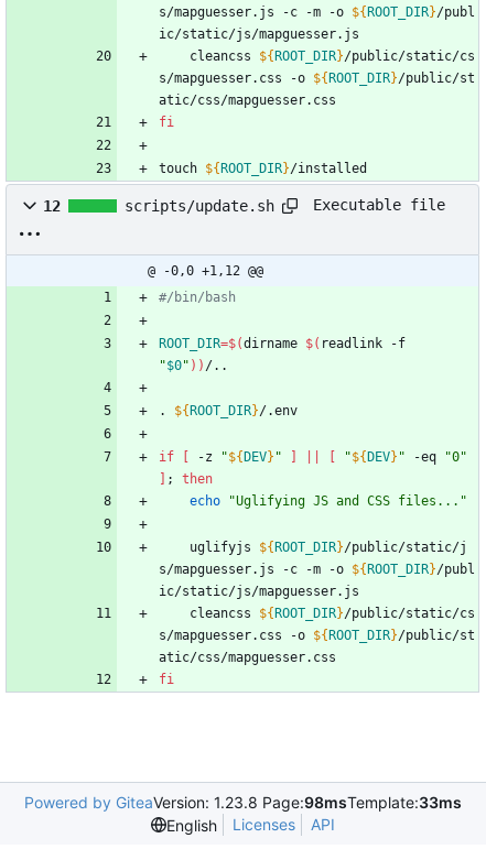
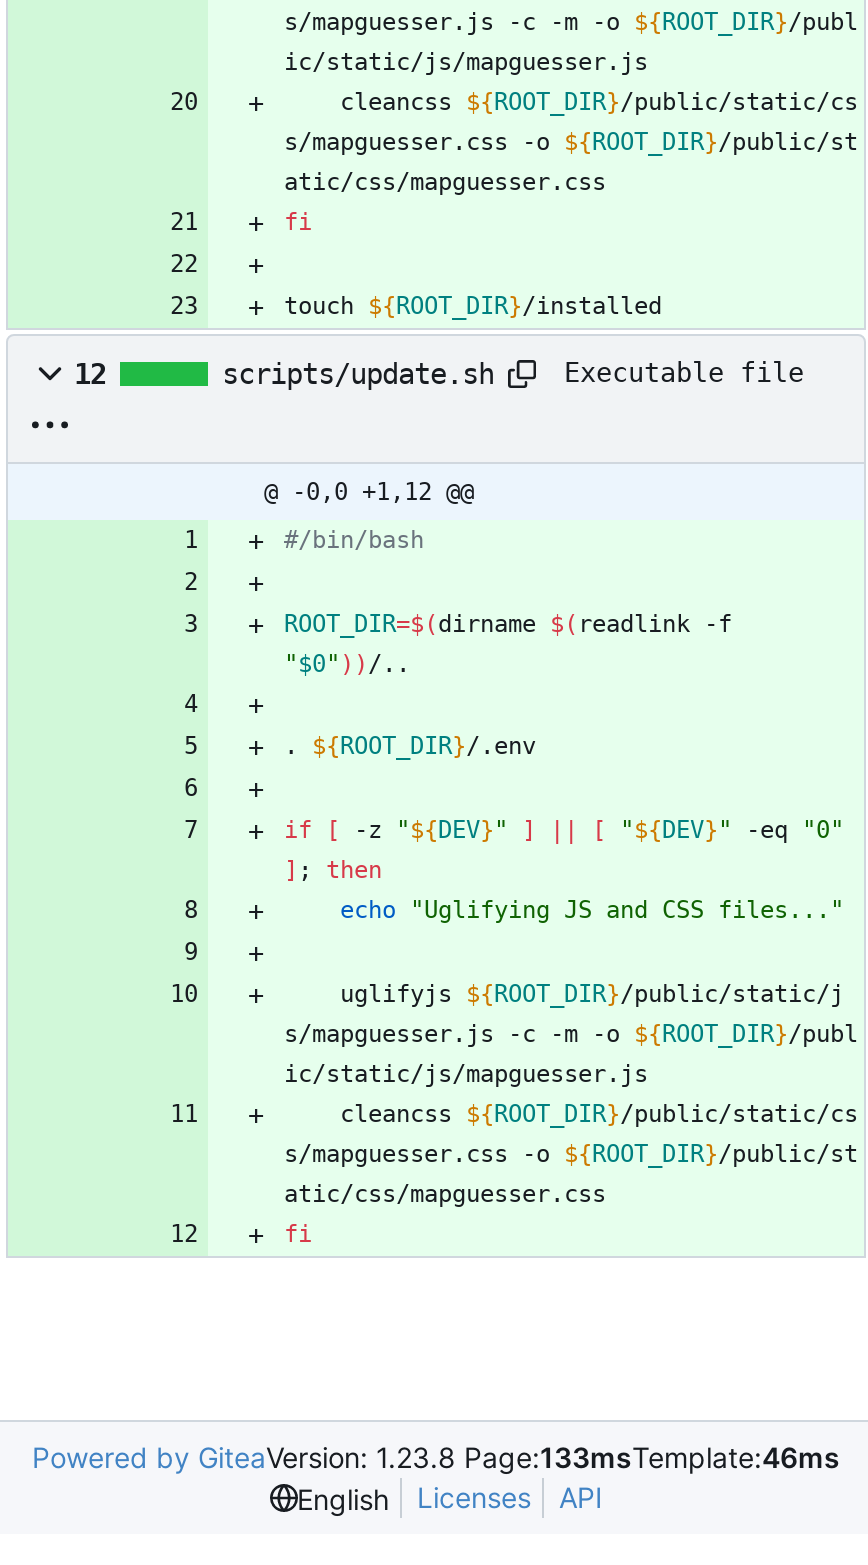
[24,793,461,812] Powered by GiteaVersion: 1.23.8 Page:98msTemplate:33ms -> [32,1440,840,1474] Powered by GiteaVersion: 1.23.8 Page:133msTemplate:46ms

